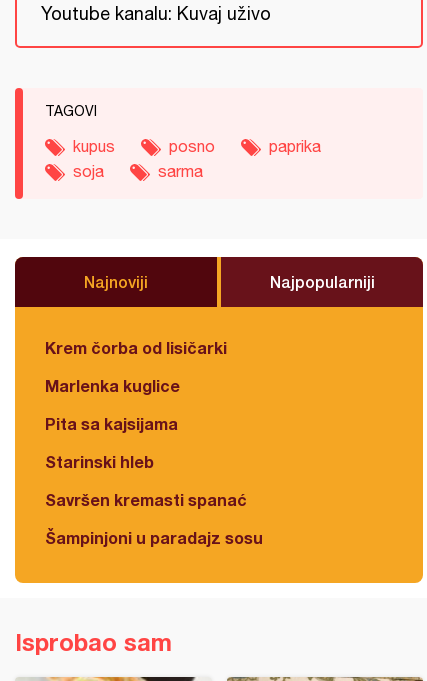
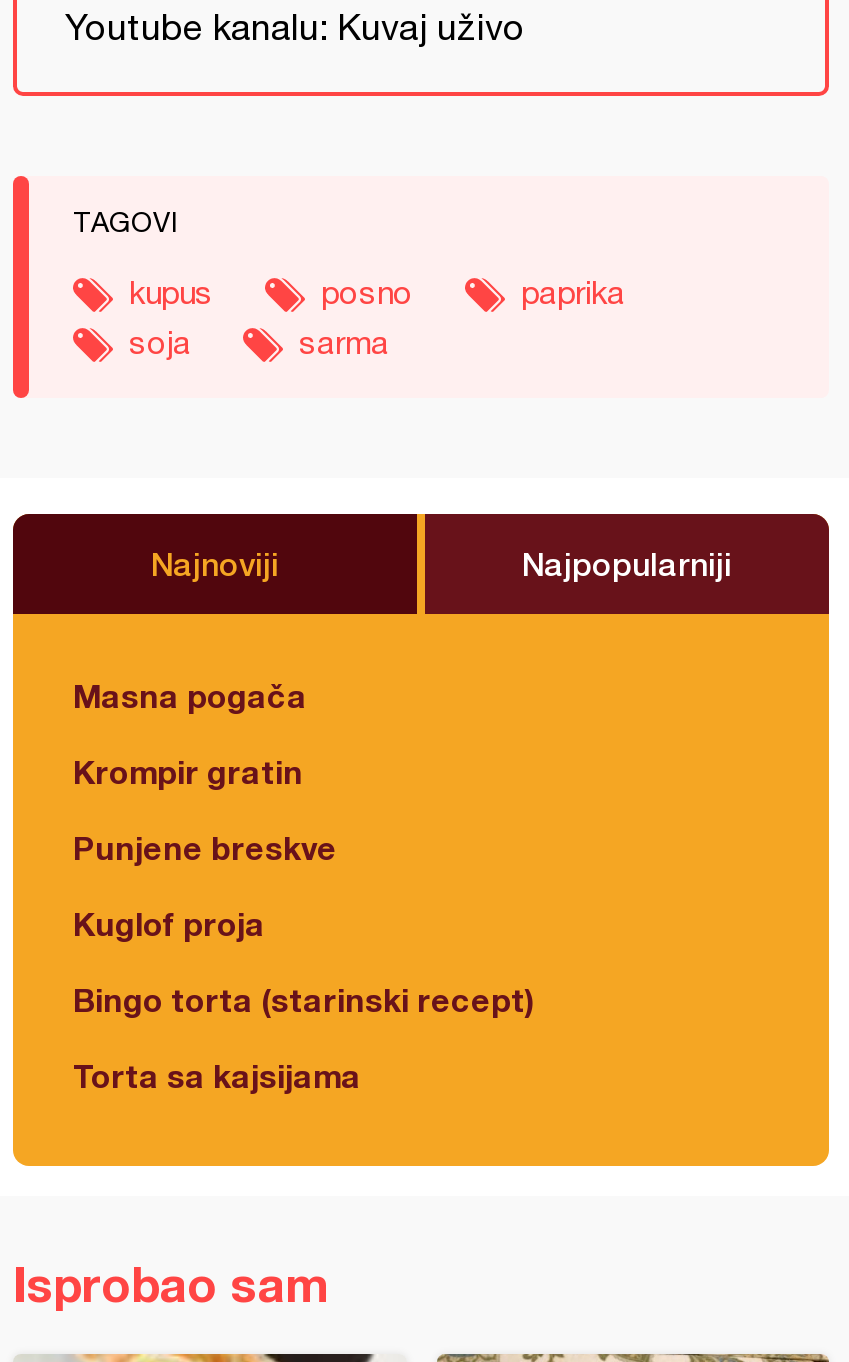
[45,338,227,357] Krem čorba od lisičarki -> [73,676,307,714] Masna pogača
[45,376,180,395] Marlenka kuglice -> [73,752,303,790] Krompir gratin
[45,414,178,433] Pita sa kajsijama -> [73,828,337,866] Punjene breskve
[45,452,154,471] Starinski hleb -> [73,904,265,942] Kuglof proja
[45,490,247,509] Savršen kremasti spanać -> [73,980,535,1018] Bingo torta (starinski recept)
[45,528,263,547] Šampinjoni u paradajz sosu -> [73,1056,361,1094] Torta sa kajsijama

